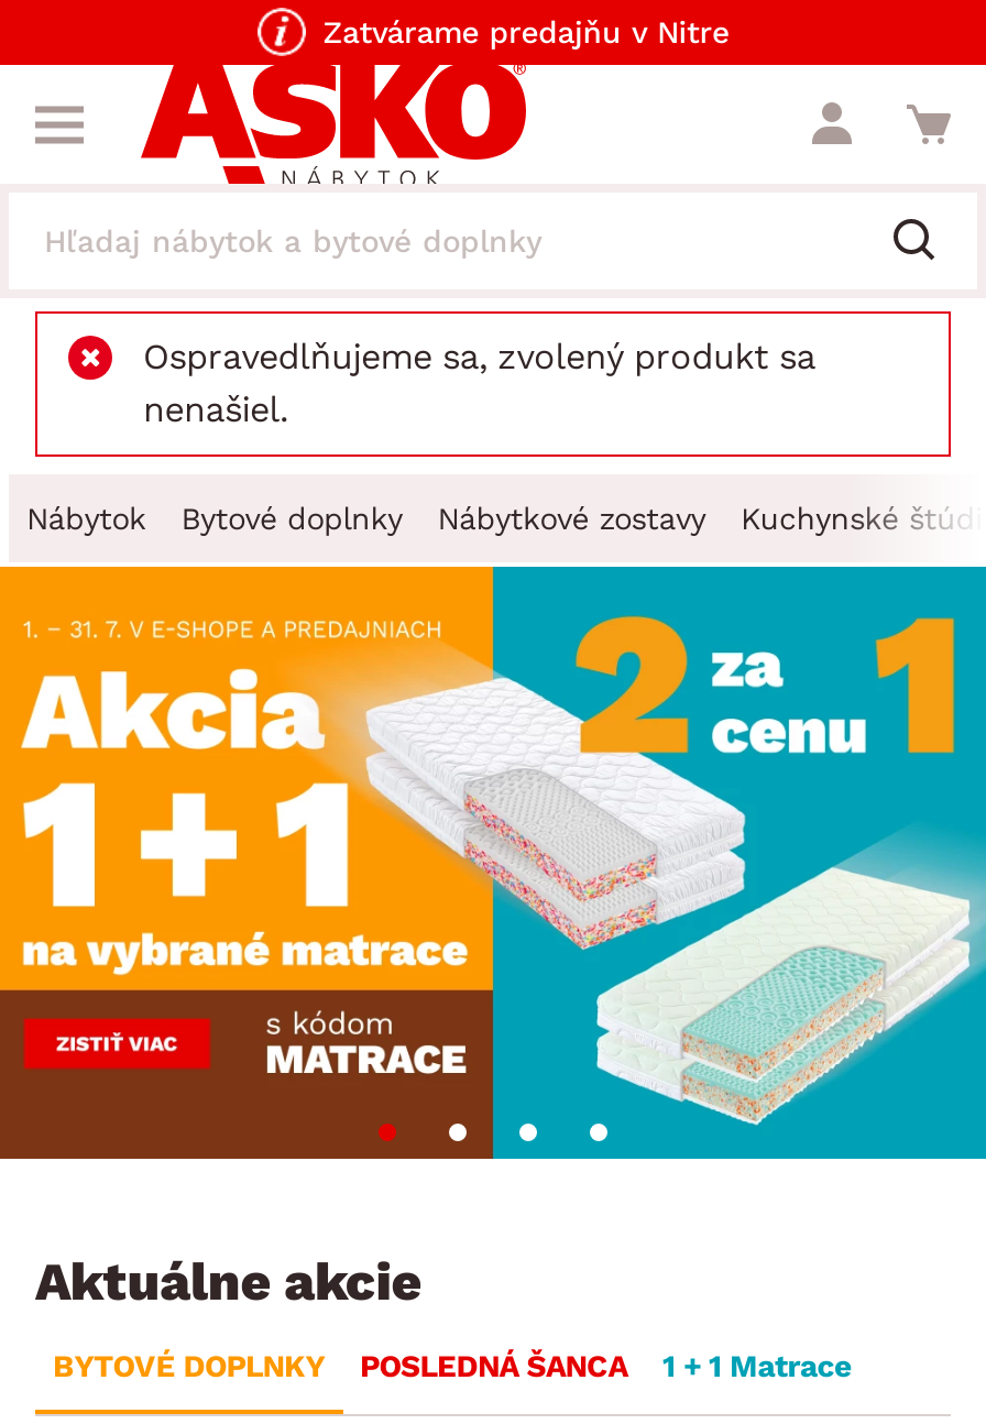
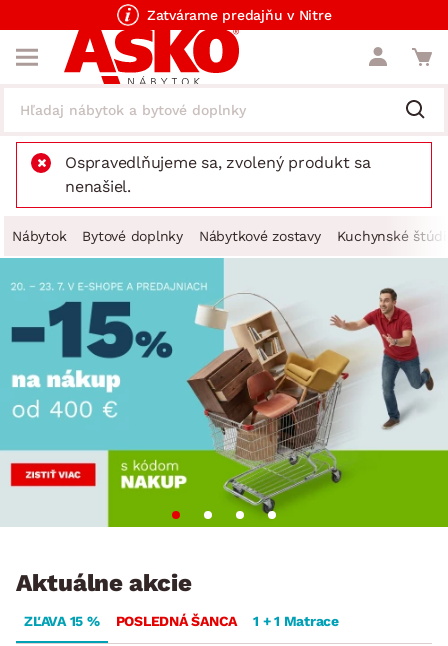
[7,565,979,1161] [image] -> [3,257,445,528] [image]
[53,1348,325,1383] BYTOVÉ DOPLNKY -> [24,613,99,629] ZĽAVA 15 %

